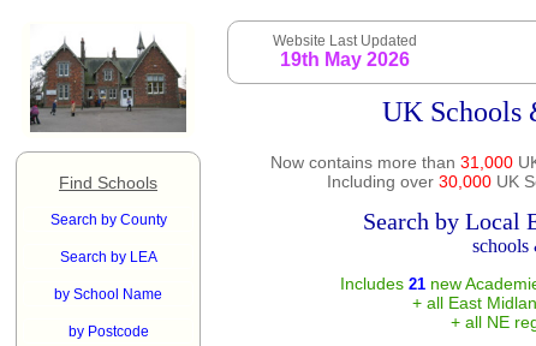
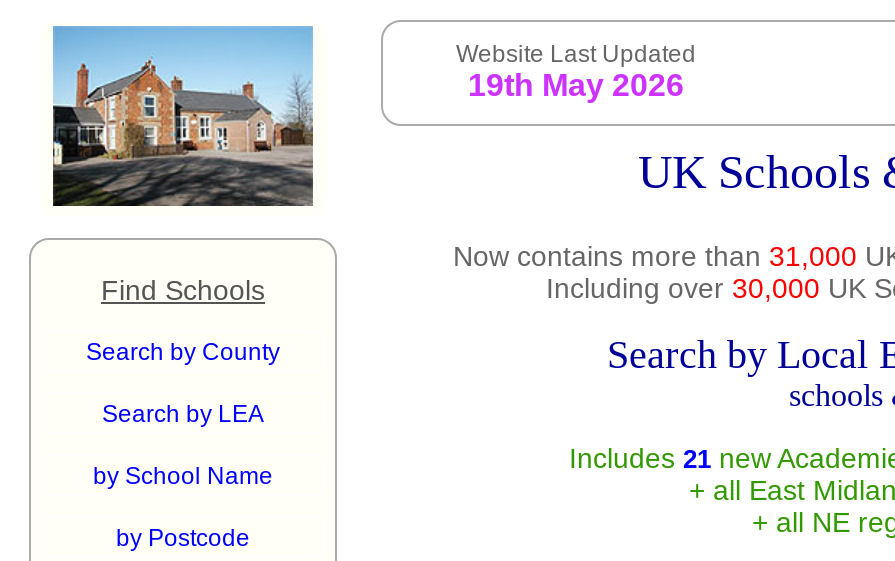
[29,24,186,133] [image] -> [51,24,315,208] [image]

